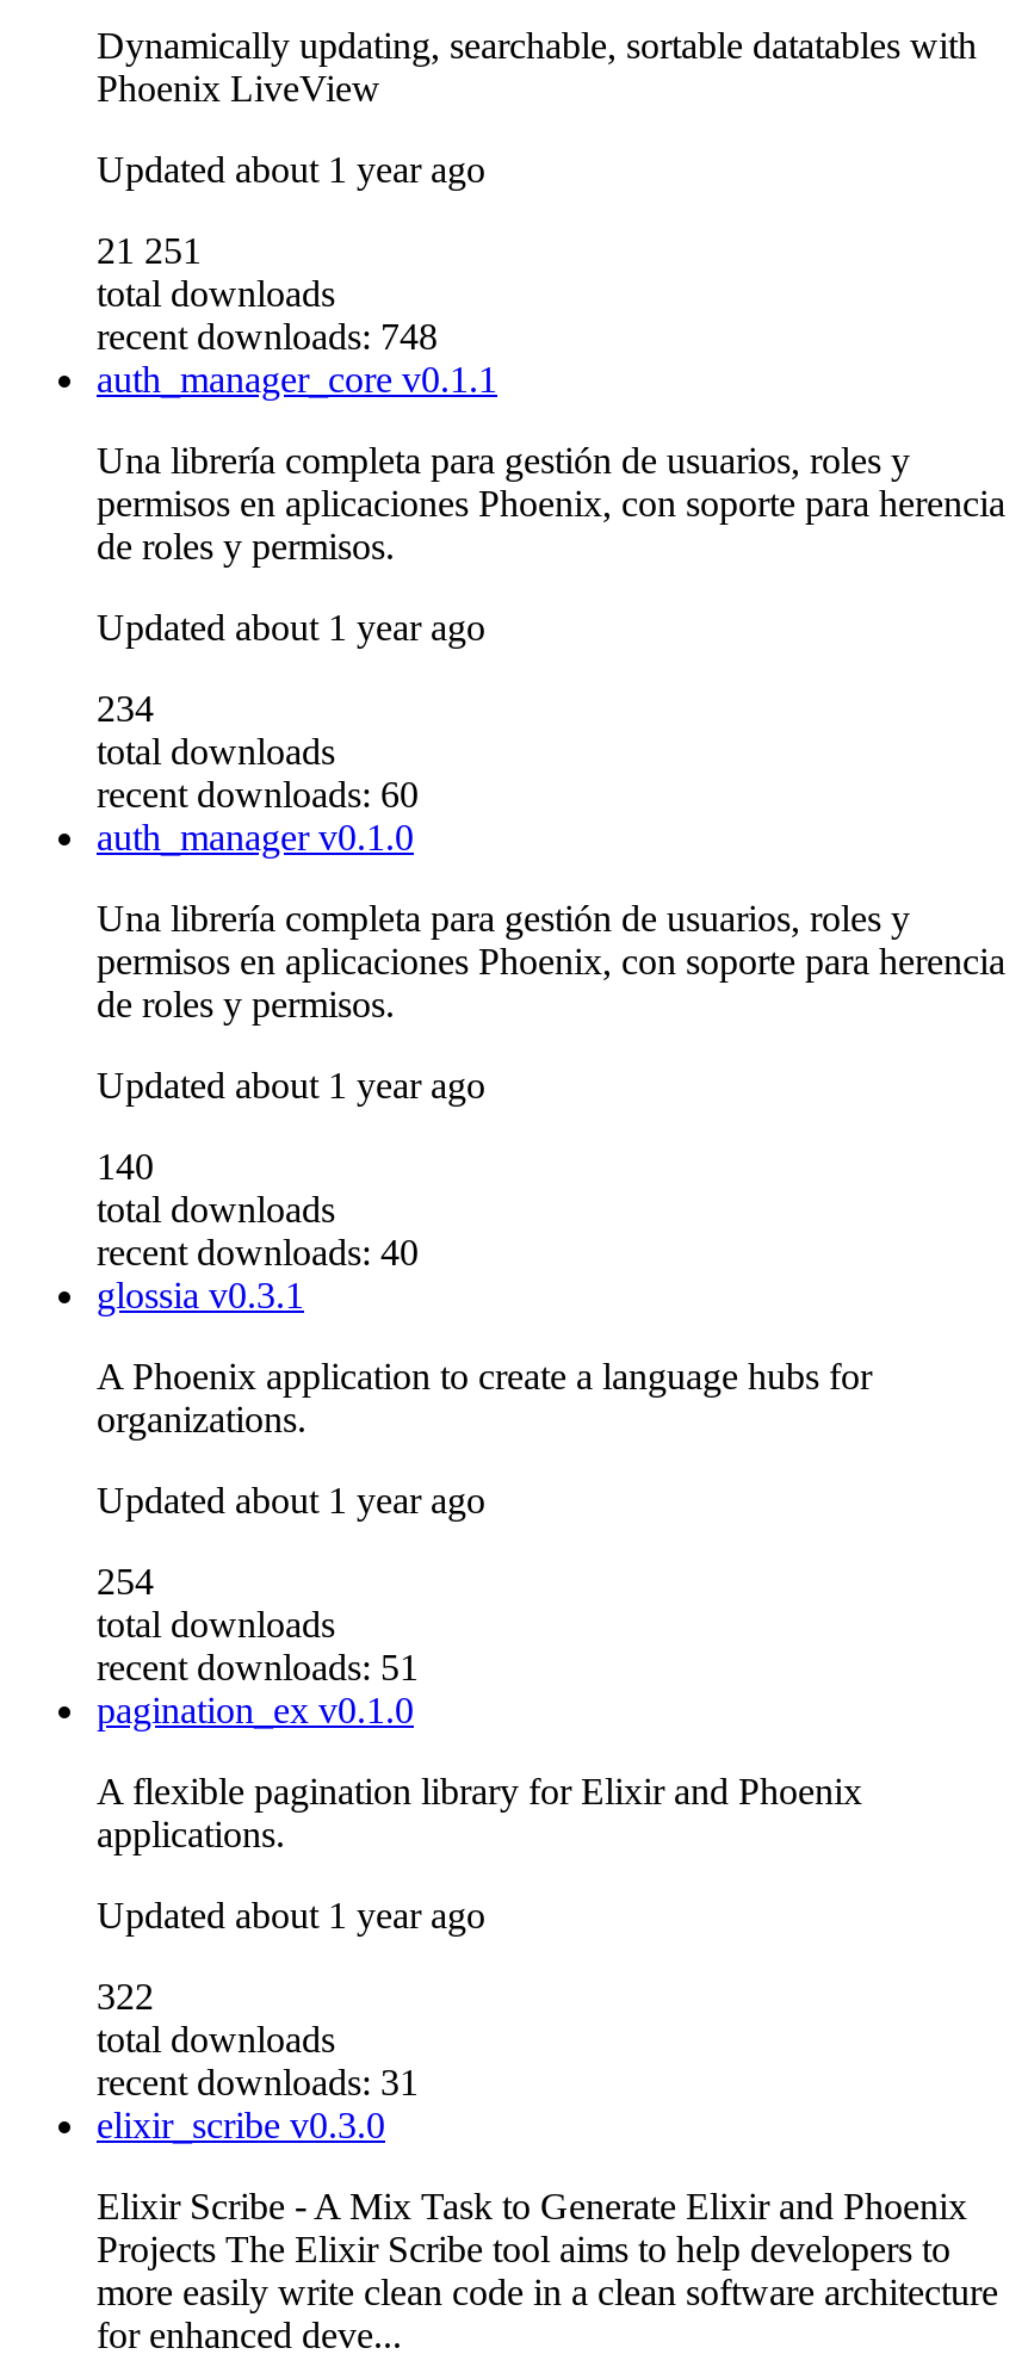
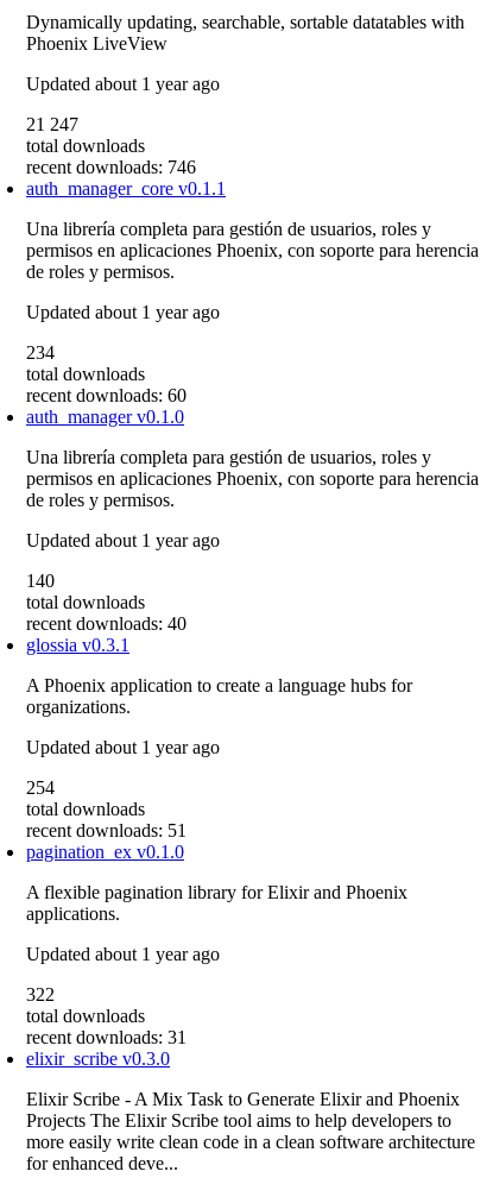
[97,231,202,272] 21 251 -> [26,115,78,135] 21 247
[97,317,438,358] recent downloads: 748 -> [26,157,196,178] recent downloads: 746

